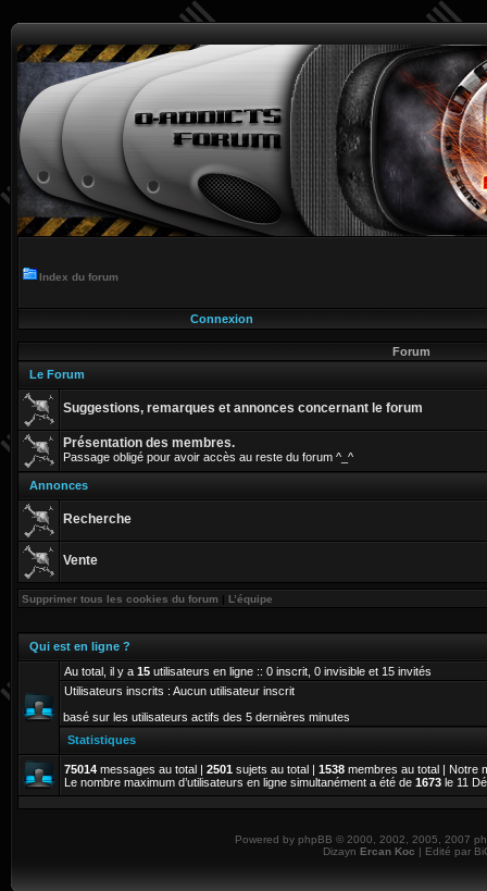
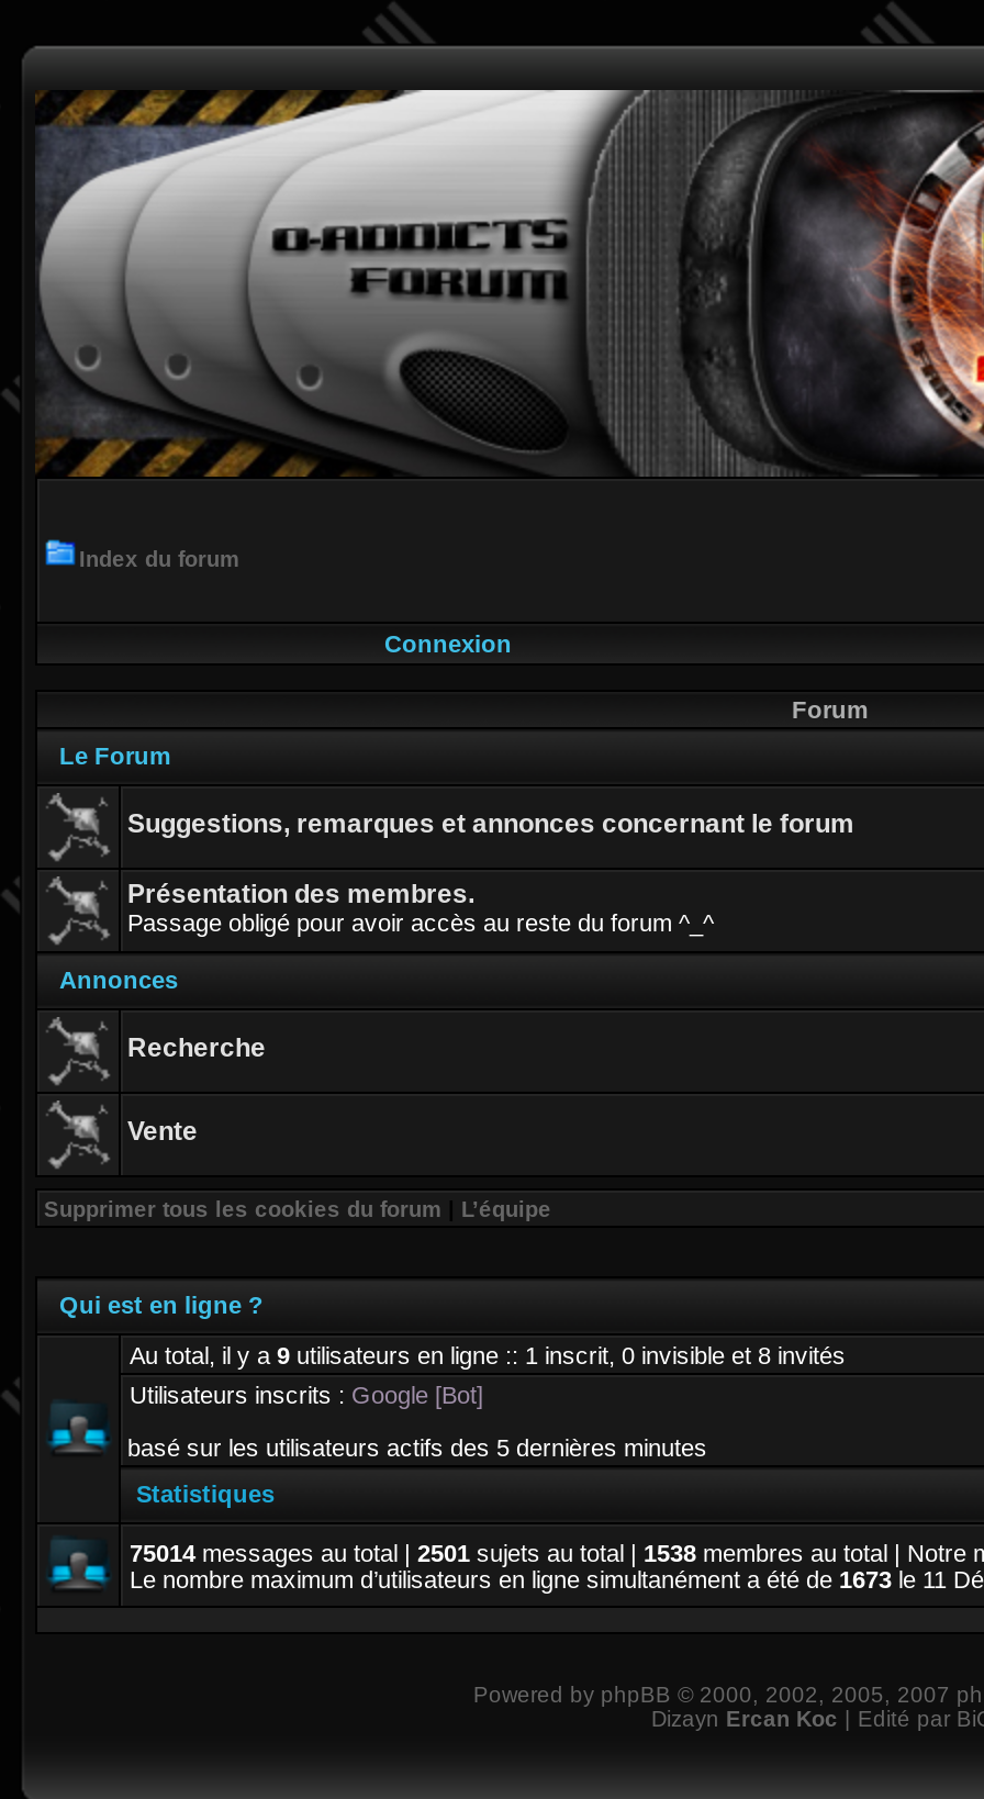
[64,665,432,678] Au total, il y a 15 utilisateurs en ligne :: 0 inscrit, 0 invisible et 15 invités -> [130,1342,846,1368] Au total, il y a 9 utilisateurs en ligne :: 1 inscrit, 0 invisible et 8 invités
[64,684,295,697] Utilisateurs inscrits : Aucun utilisateur inscrit -> [130,1382,483,1408] Utilisateurs inscrits : Google [Bot]

